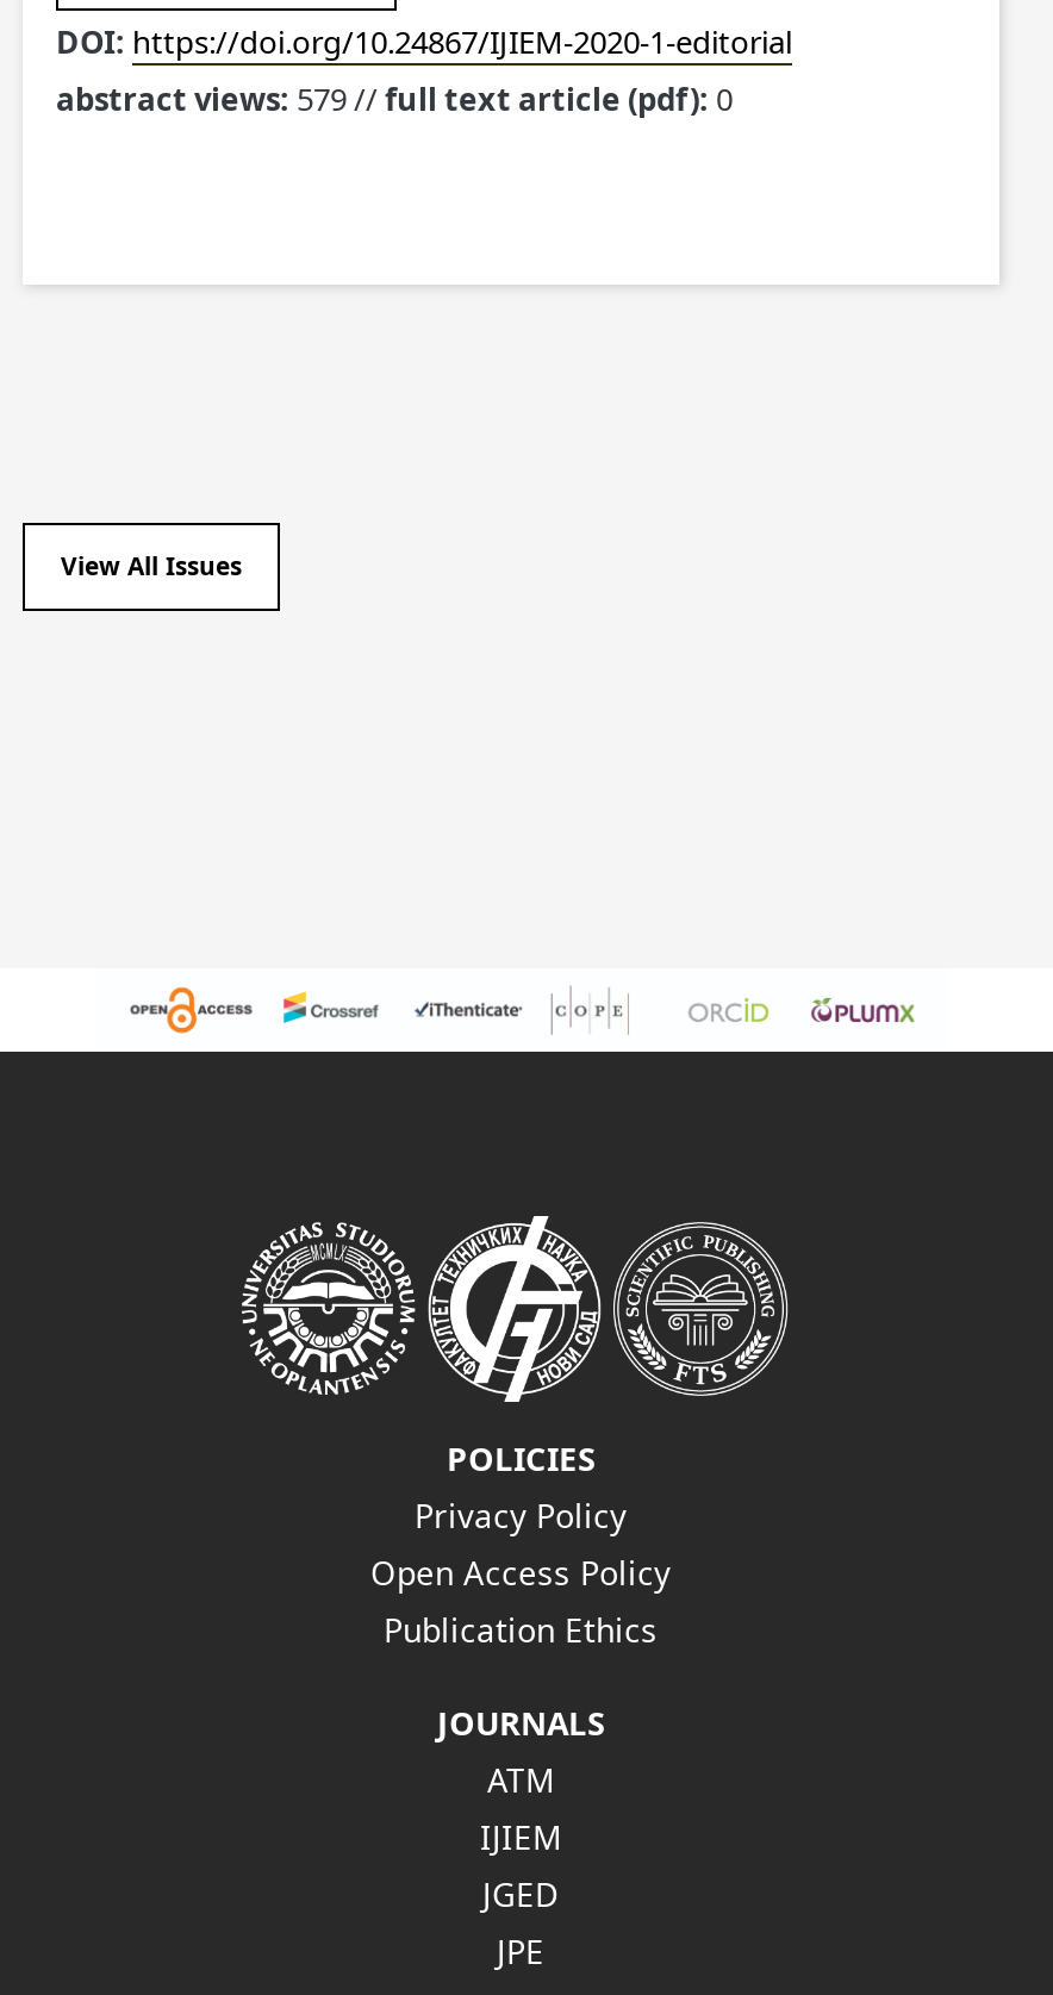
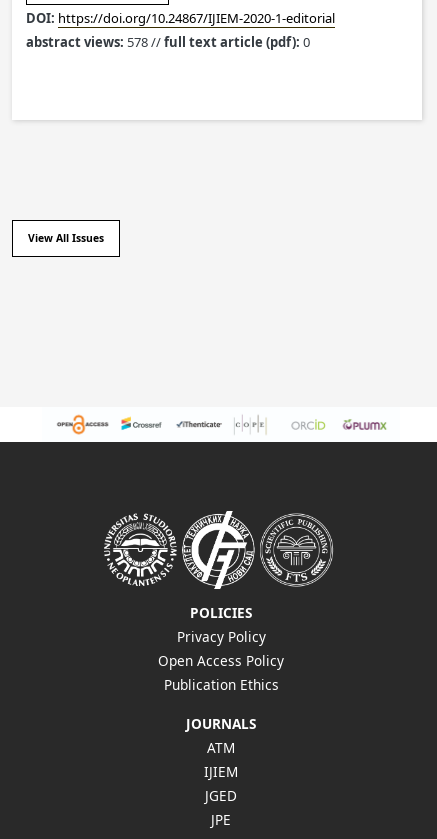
[56,76,733,119] abstract views: 579 // full text article (pdf): 0 -> [26,32,310,50] abstract views: 578 // full text article (pdf): 0

